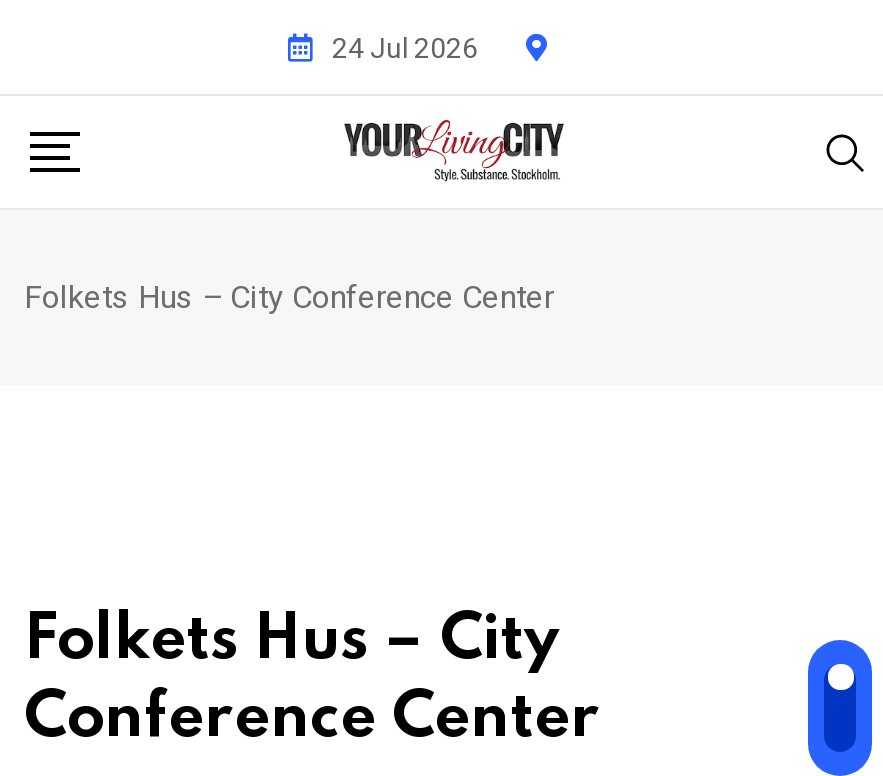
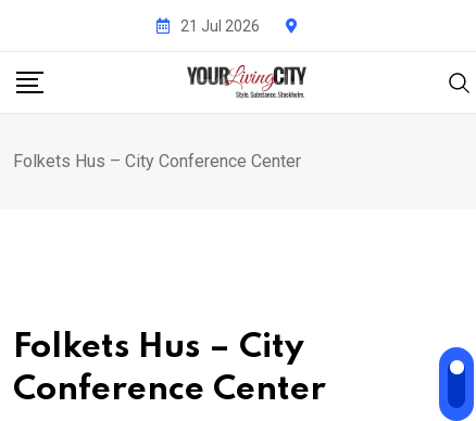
[332,31,478,63] 24 Jul 2026 -> [180,17,260,34] 21 Jul 2026

